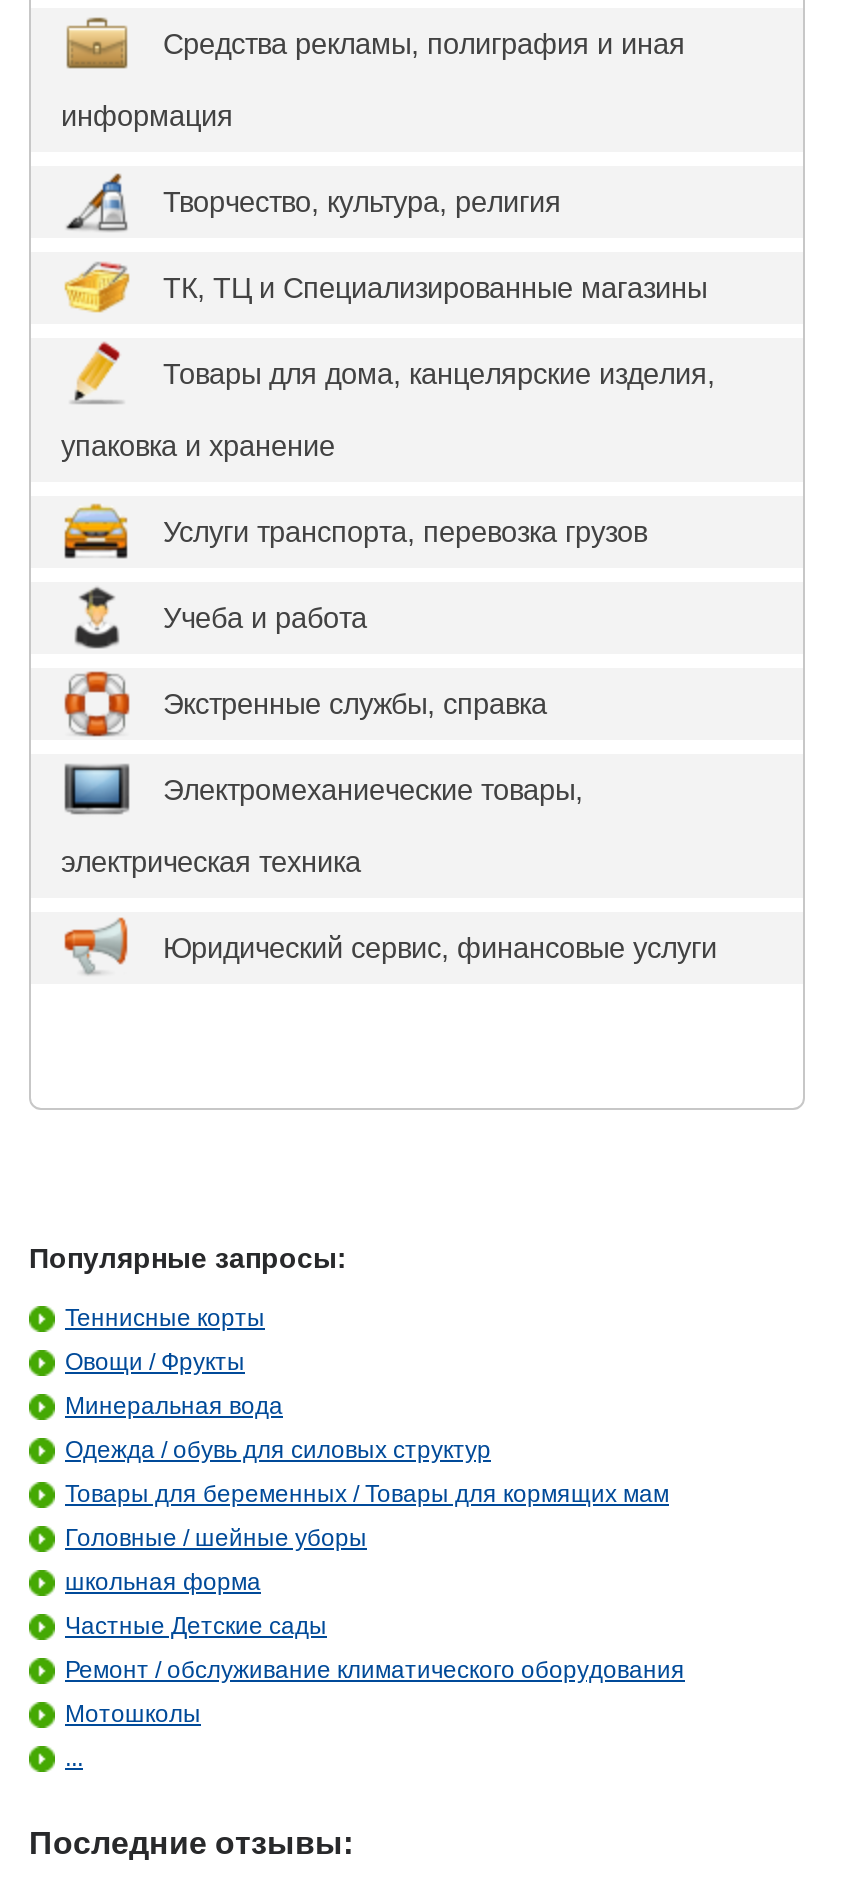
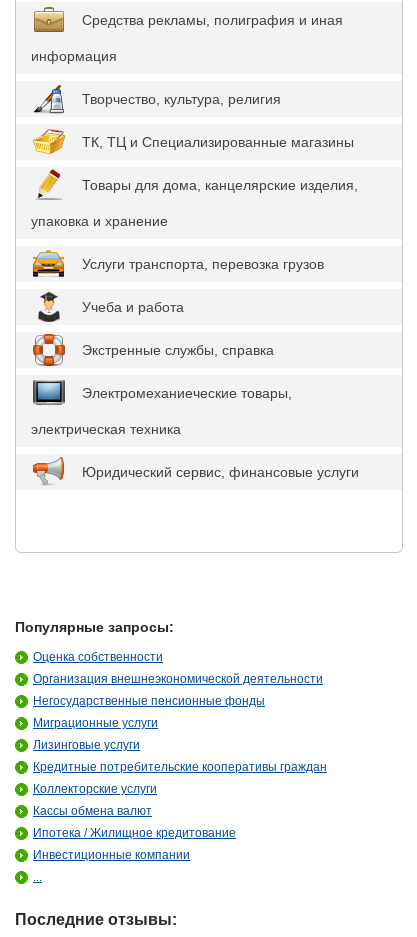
[65,1304,265,1332] Теннисные корты -> [33,650,163,664] Оценка собственности
[65,1348,245,1376] Овощи / Фрукты -> [33,672,323,686] Организация внешнеэкономической деятельности
[65,1392,283,1420] Минеральная вода -> [33,694,265,708] Негосударственные пенсионные фонды
[65,1436,491,1464] Одежда / обувь для силовых структур -> [33,716,158,730] Миграционные услуги
[65,1480,669,1508] Товары для беременных / Товары для кормящих мам -> [33,738,140,752] Лизинговые услуги
[65,1524,367,1552] Головные / шейные уборы -> [33,760,327,774] Кредитные потребительские кооперативы граждан
[65,1568,261,1596] школьная форма -> [33,782,157,796] Коллекторские услуги
[65,1612,327,1640] Частные Детские сады -> [33,804,152,818] Кассы обмена валют
[65,1656,685,1684] Ремонт / обслуживание климатического оборудования -> [33,826,236,840] Ипотека / Жилищное кредитование
[65,1700,201,1728] Мотошколы -> [33,848,190,862] Инвестиционные компании

